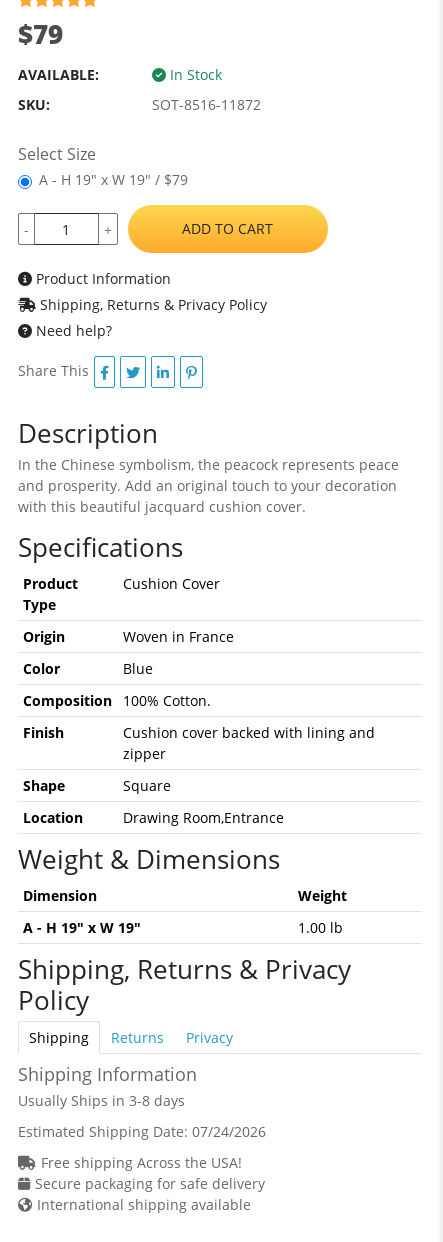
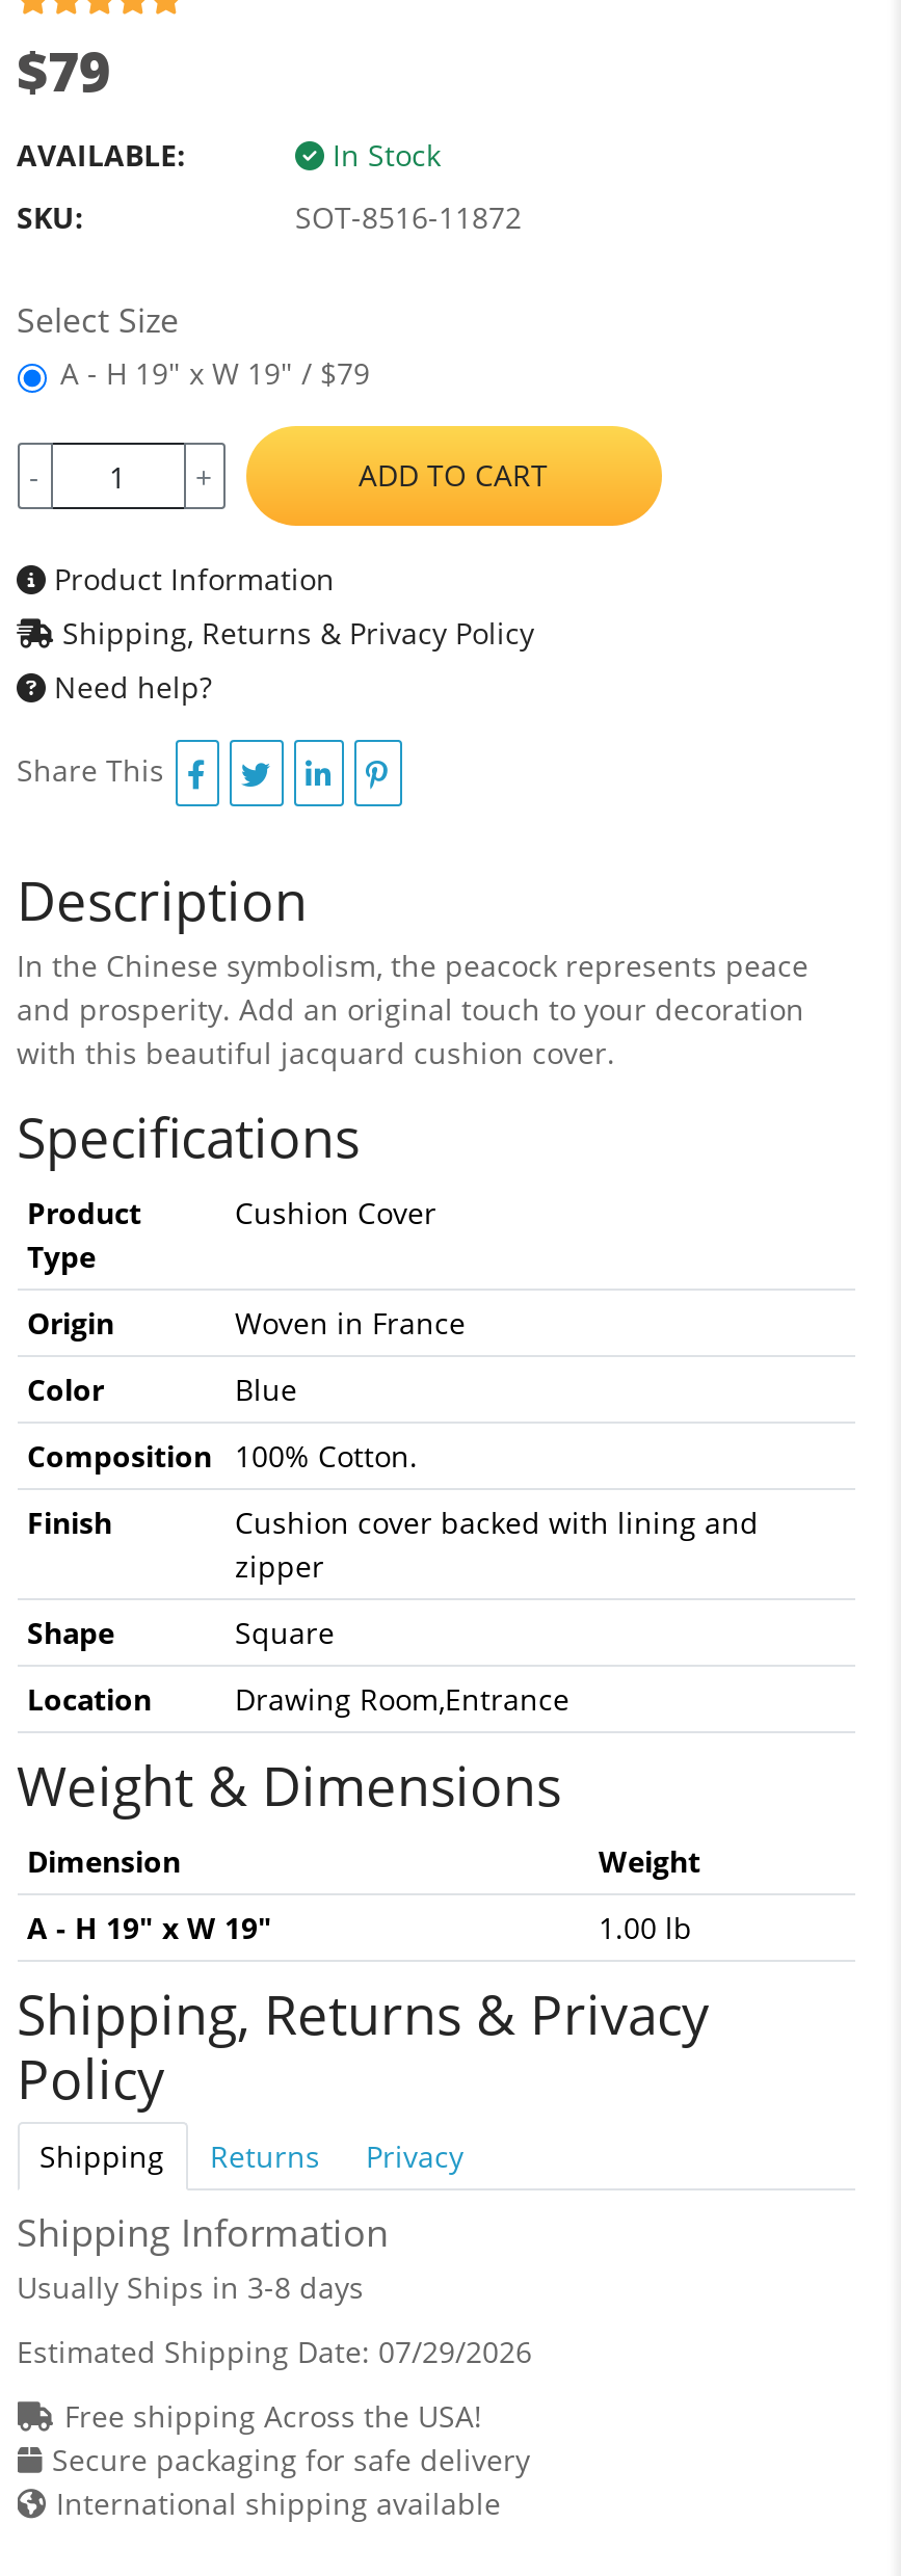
[17,1122,265,1141] Estimated Shipping Date: 07/24/2026 -> [17,2332,532,2371] Estimated Shipping Date: 07/29/2026

